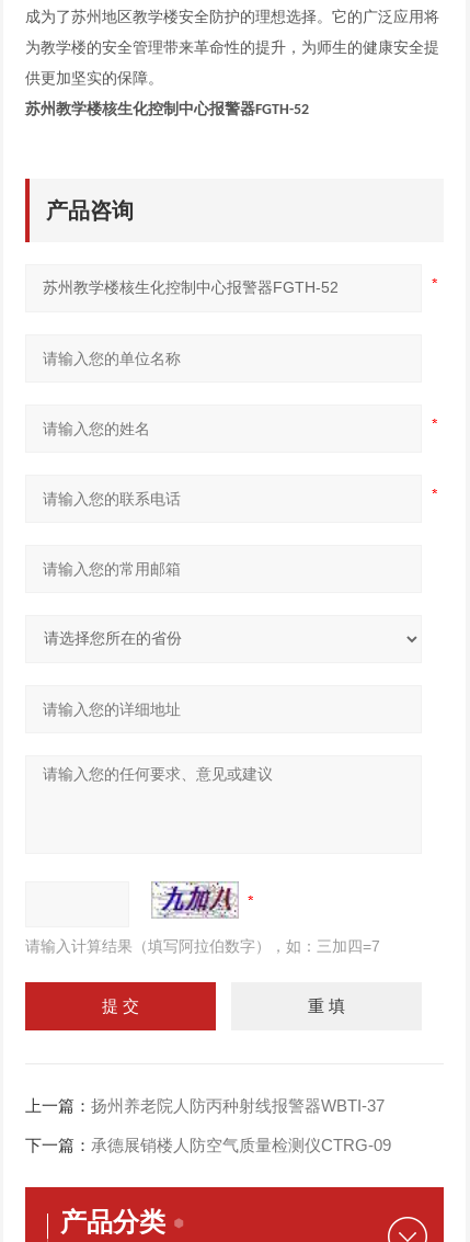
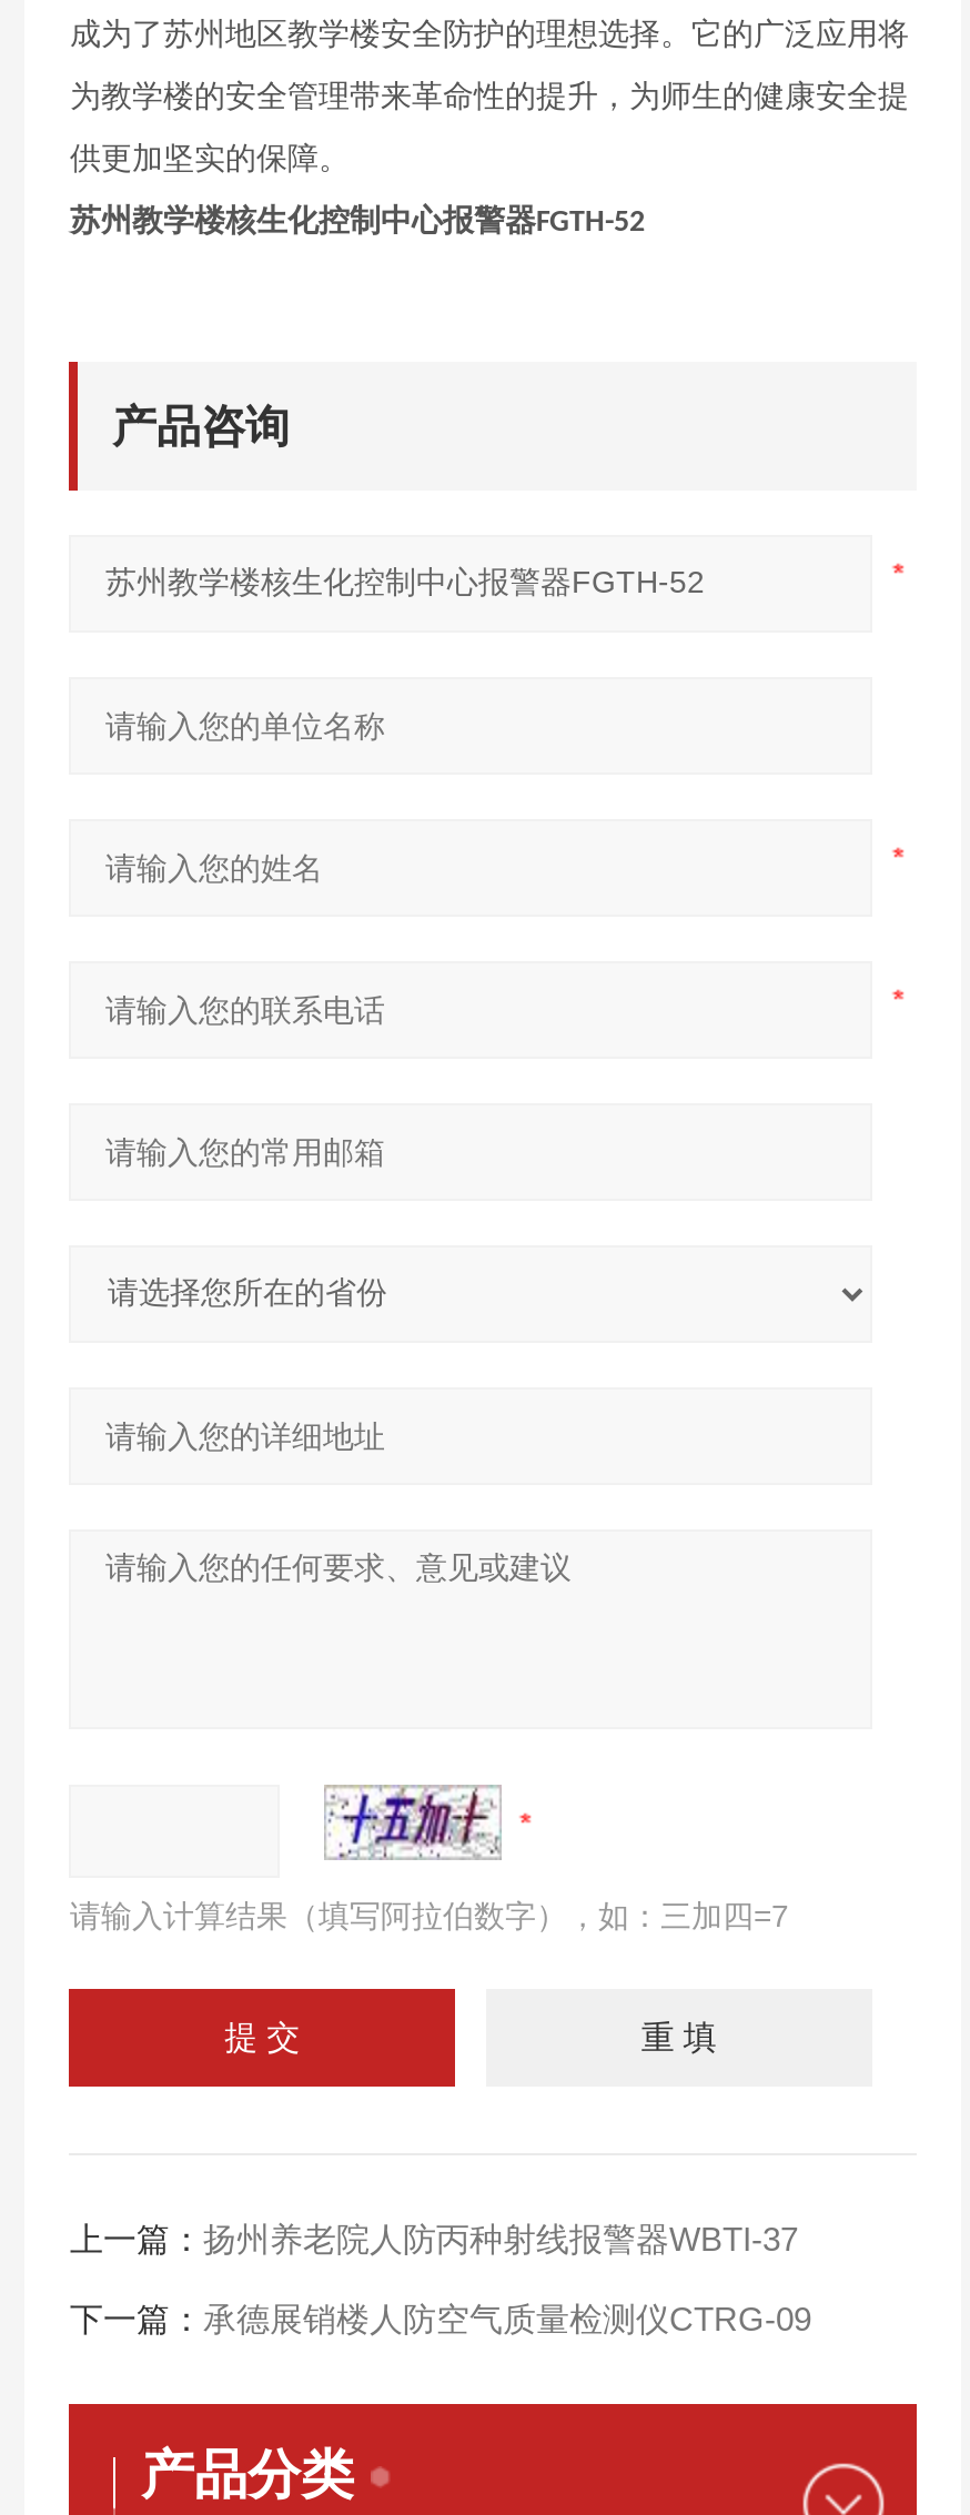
[156,882,238,918] [image] -> [331,1787,499,1858] [image]

